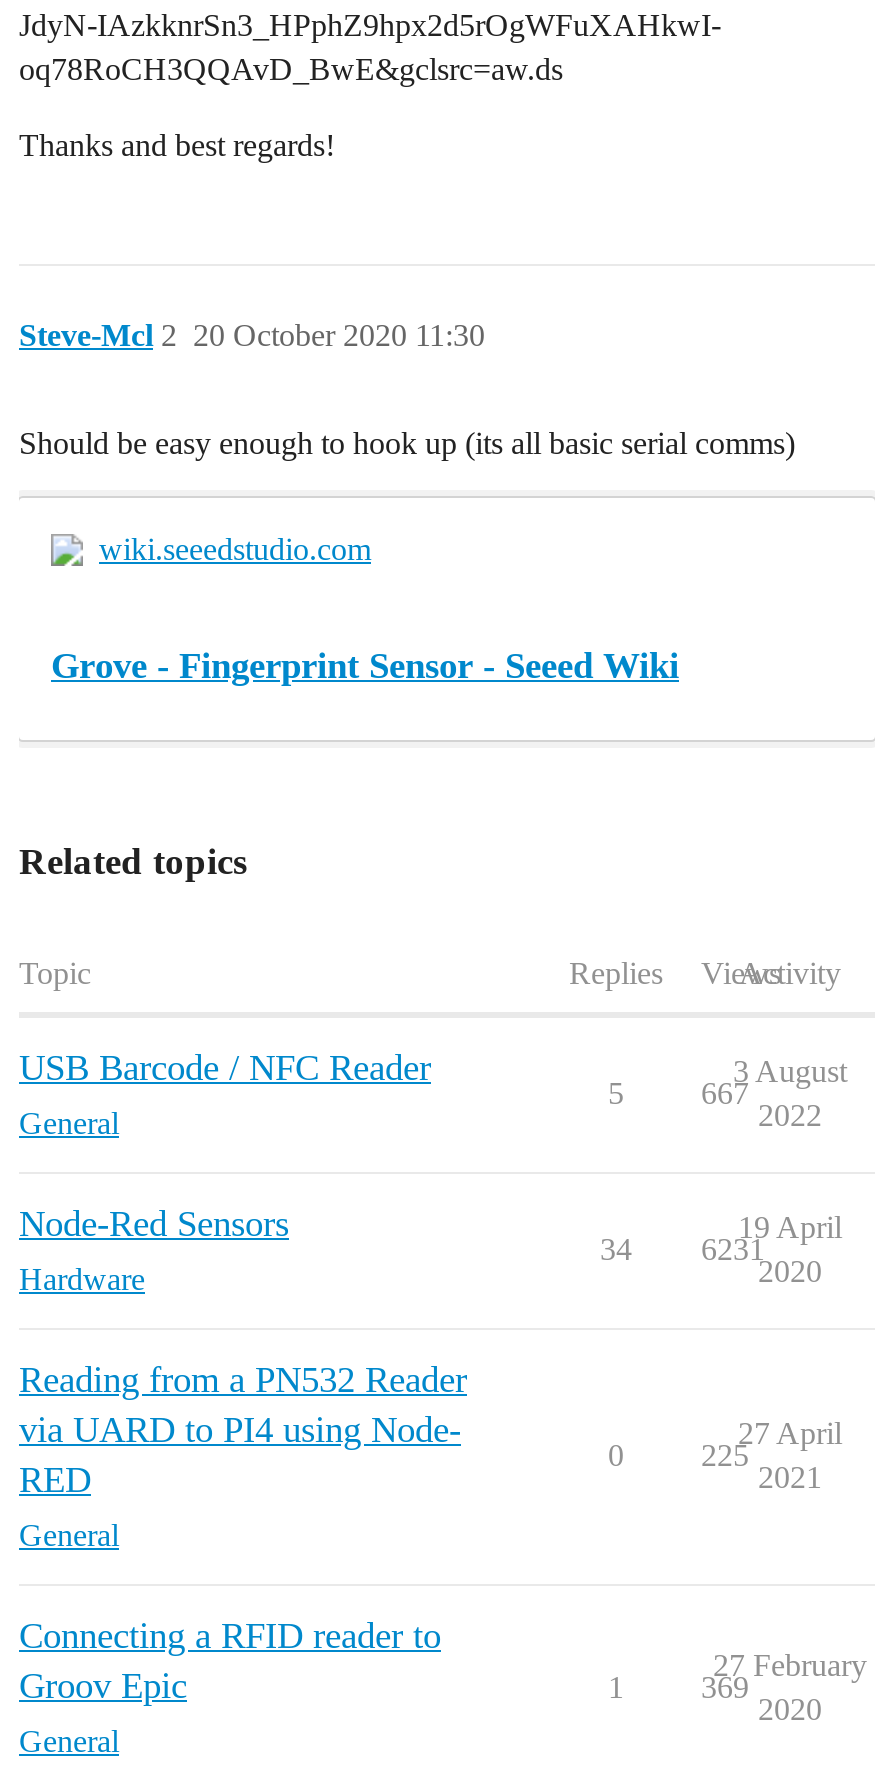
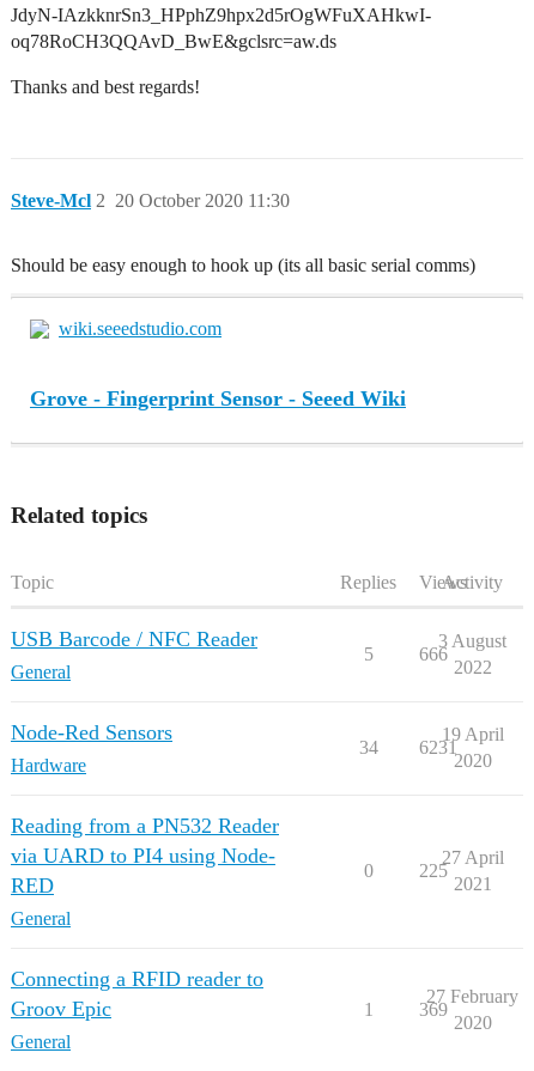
[701,1076,749,1110] 667 -> [419,644,448,664] 666

